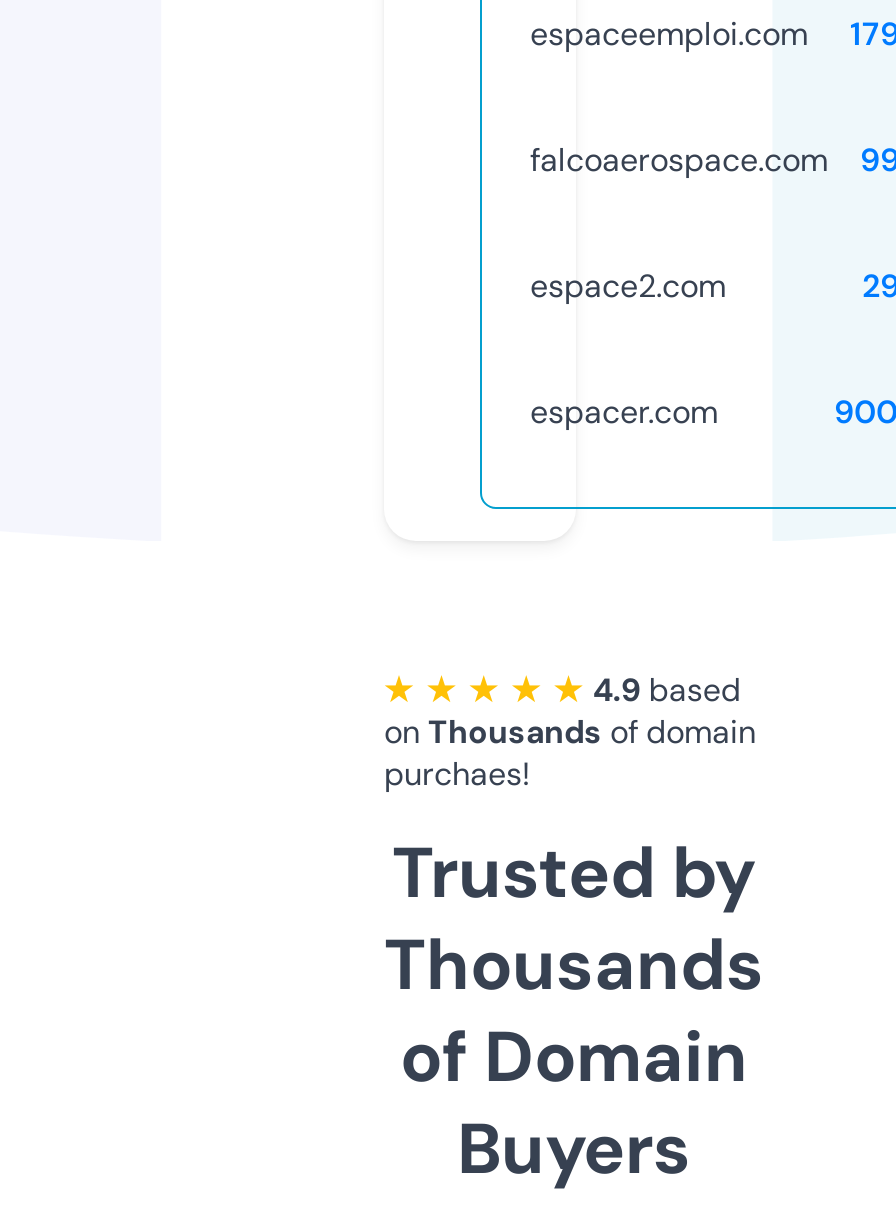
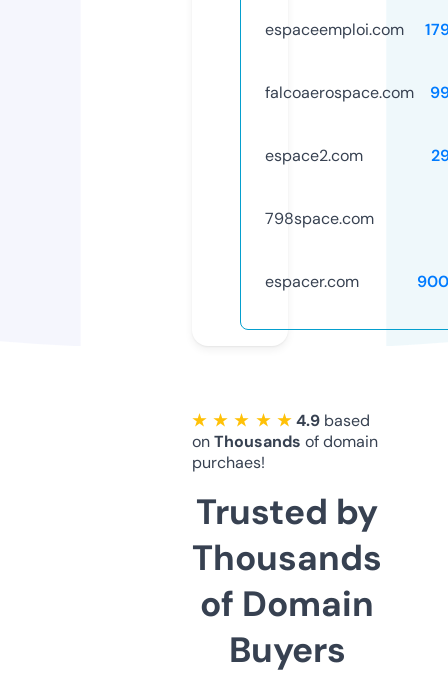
none -> [265,208,374,229] 798space.com

